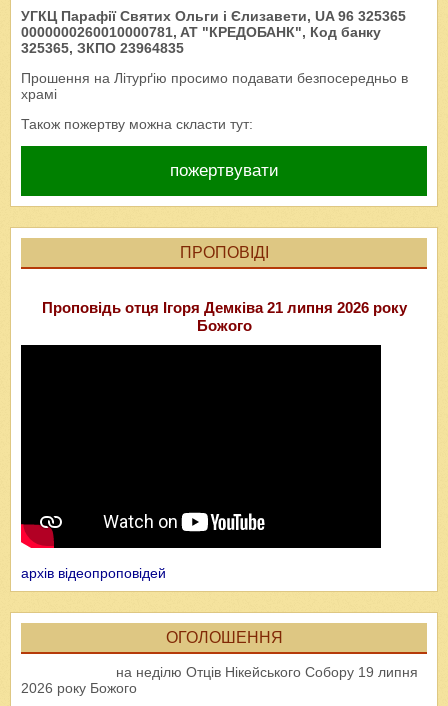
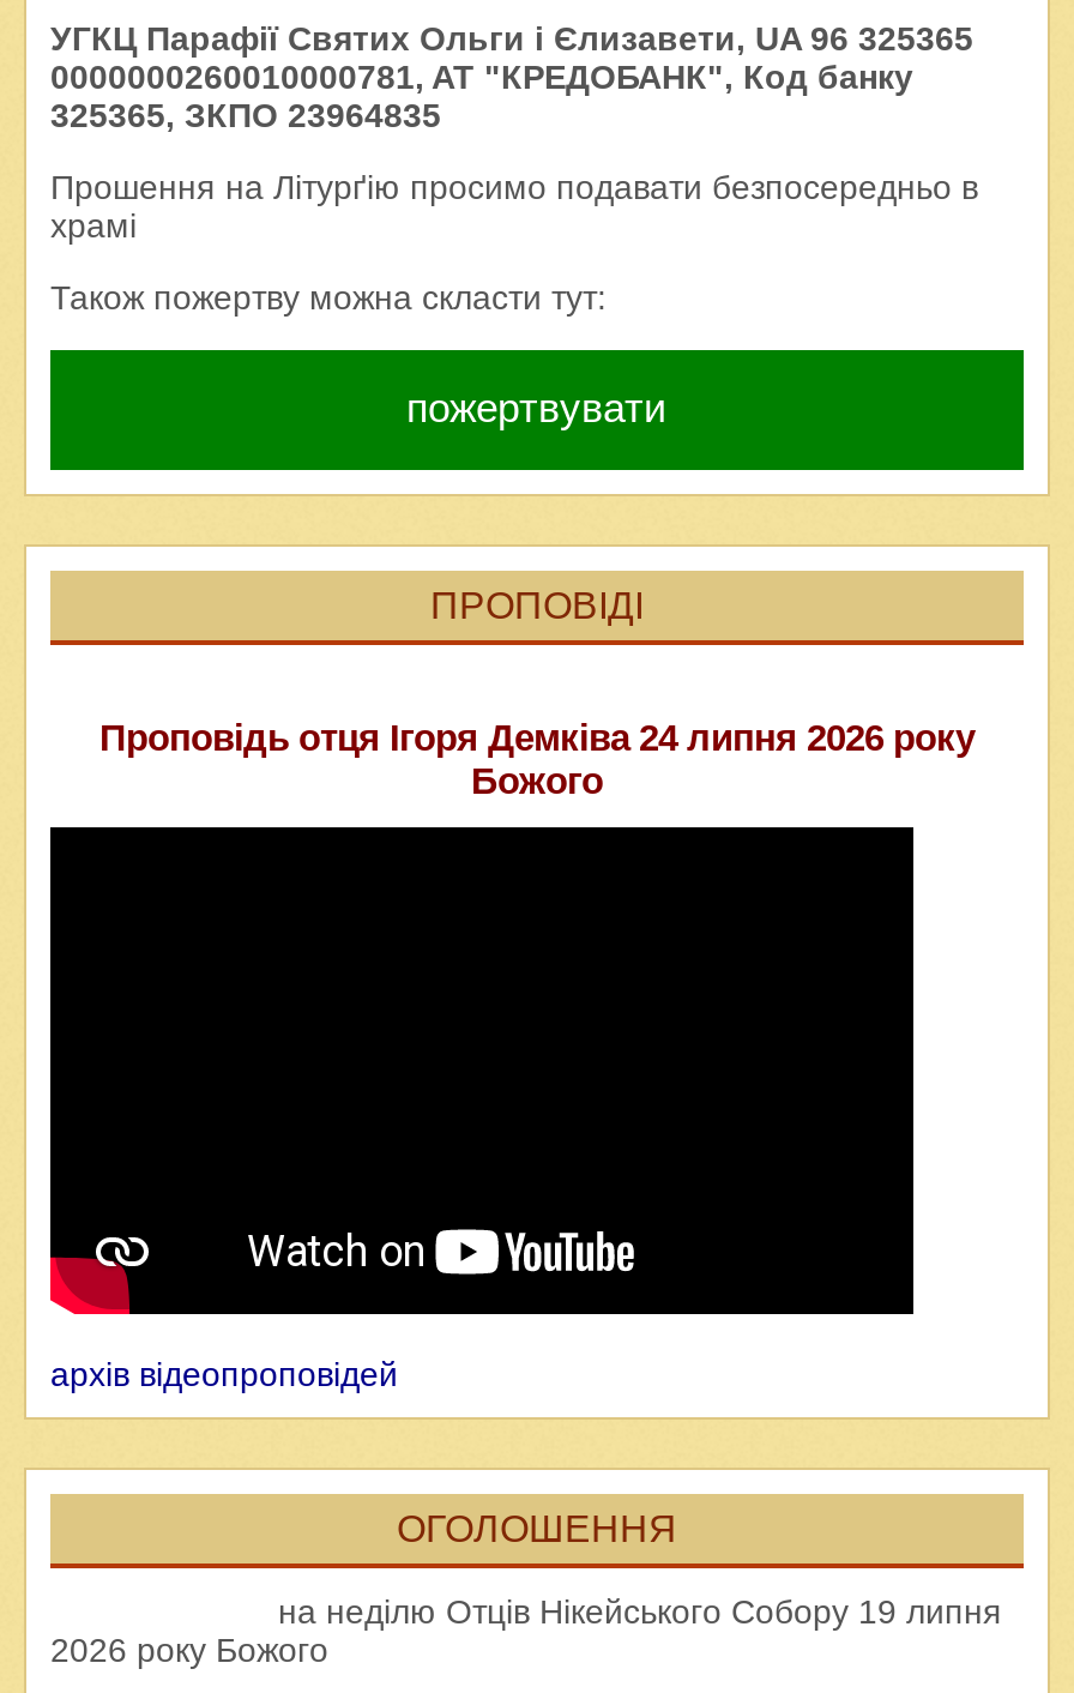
[41,299,406,316] Проповідь отця Ігоря Демківа 21 липня 2026 року -> [99,718,975,759] Проповідь отця Ігоря Демківа 24 липня 2026 року

